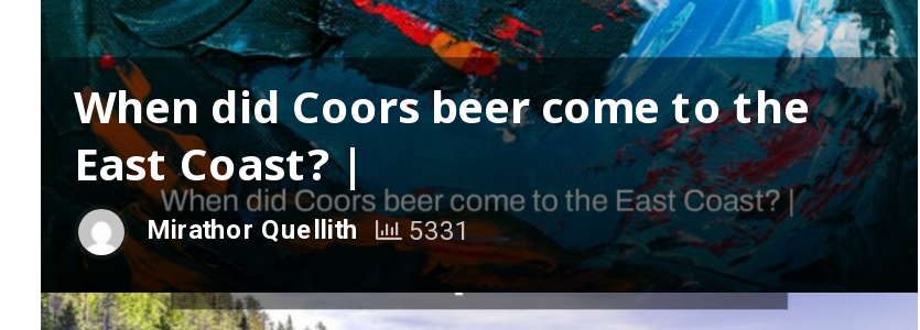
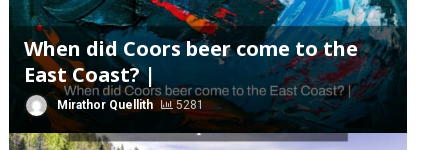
[140,215,470,246] Mirathor Quellith 5331 -> [54,98,204,112] Mirathor Quellith 5281

